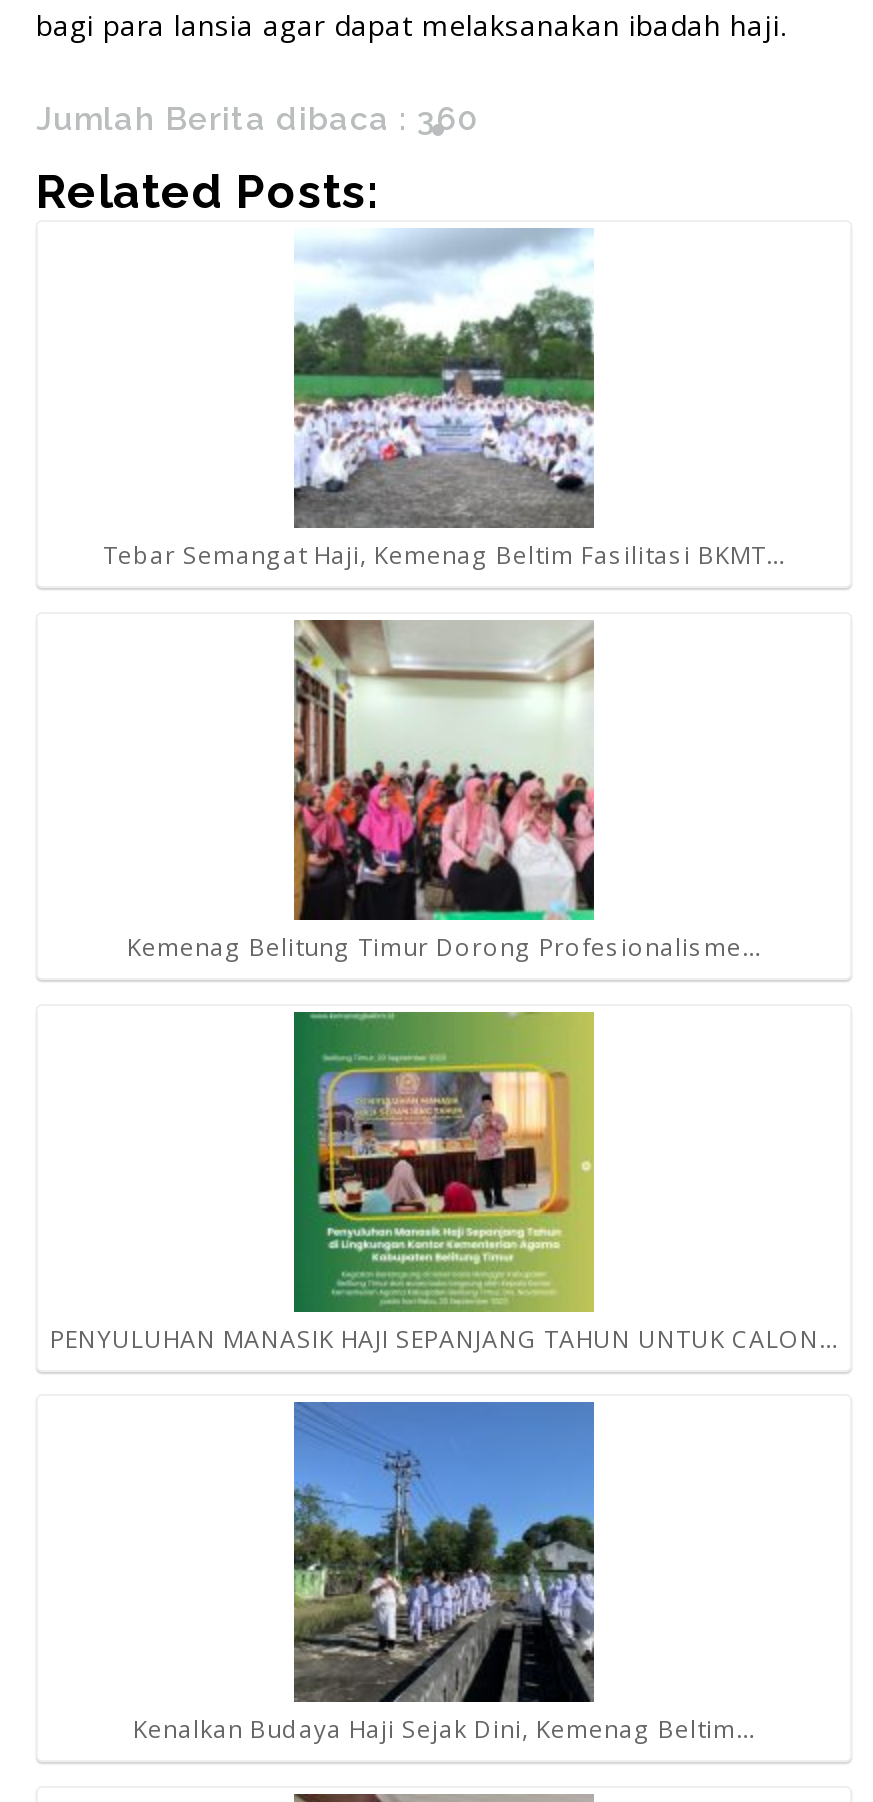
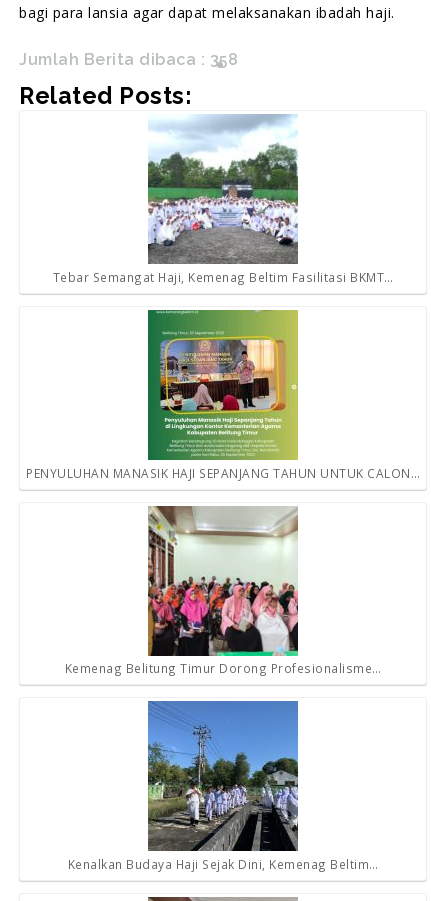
[36,99,478,137] Jumlah Berita dibaca : 360 -> [19,50,238,69] Jumlah Berita dibaca : 358
moved [127,618,761,961] -> [64,506,381,676]: [image] | Kemenag Belitung Timur Dorong Profesionalisme…
moved [50,1010,838,1353] -> [26,309,420,481]: [image] | PENYULUHAN MANASIK HAJI SEPANJANG TAHUN UNTUK CALON…

